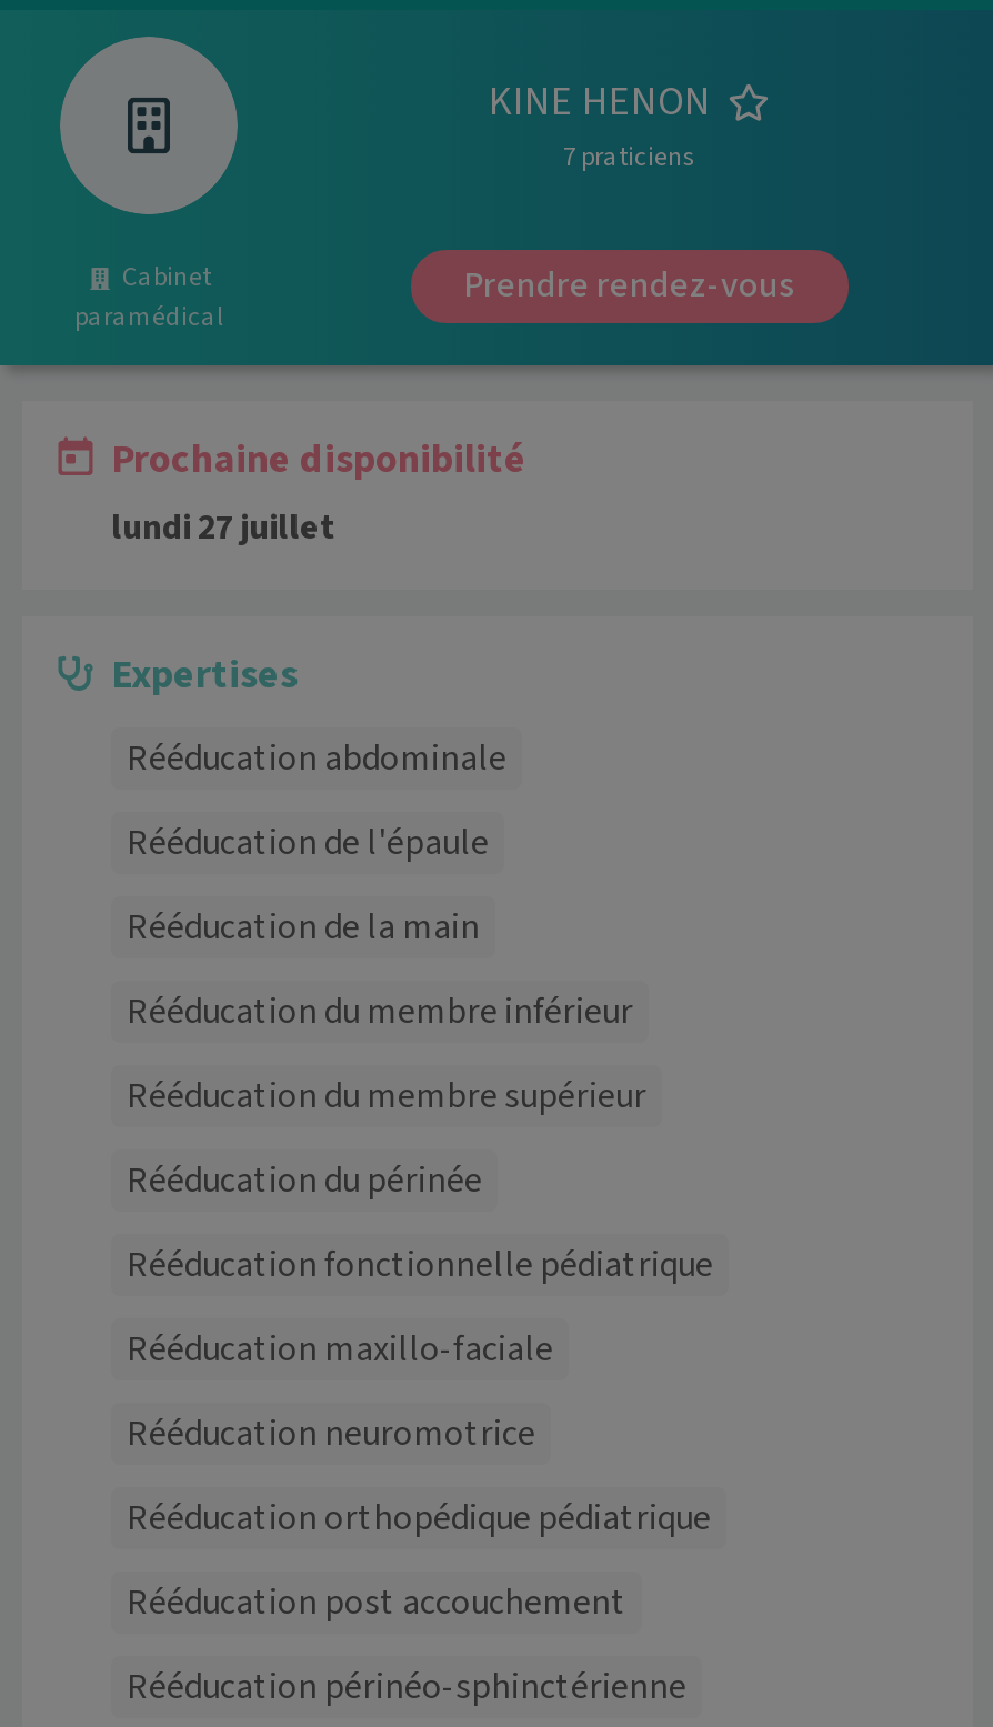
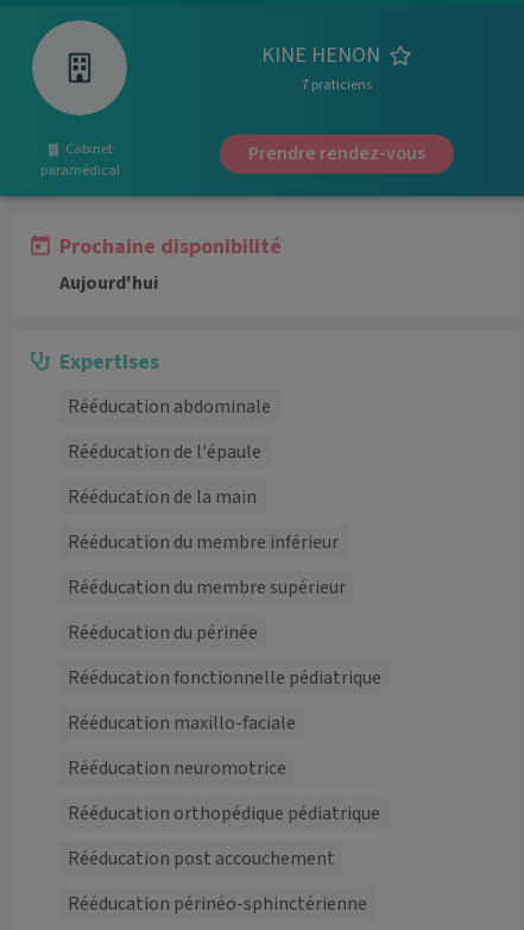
[111,503,335,552] lundi 27 juillet -> [59,270,158,296] Aujourd'hui

